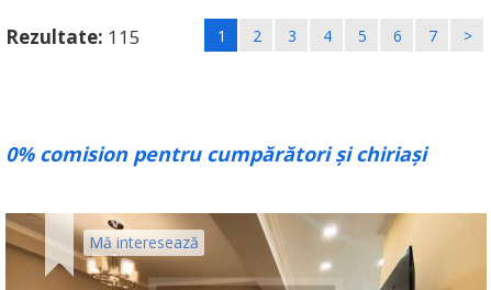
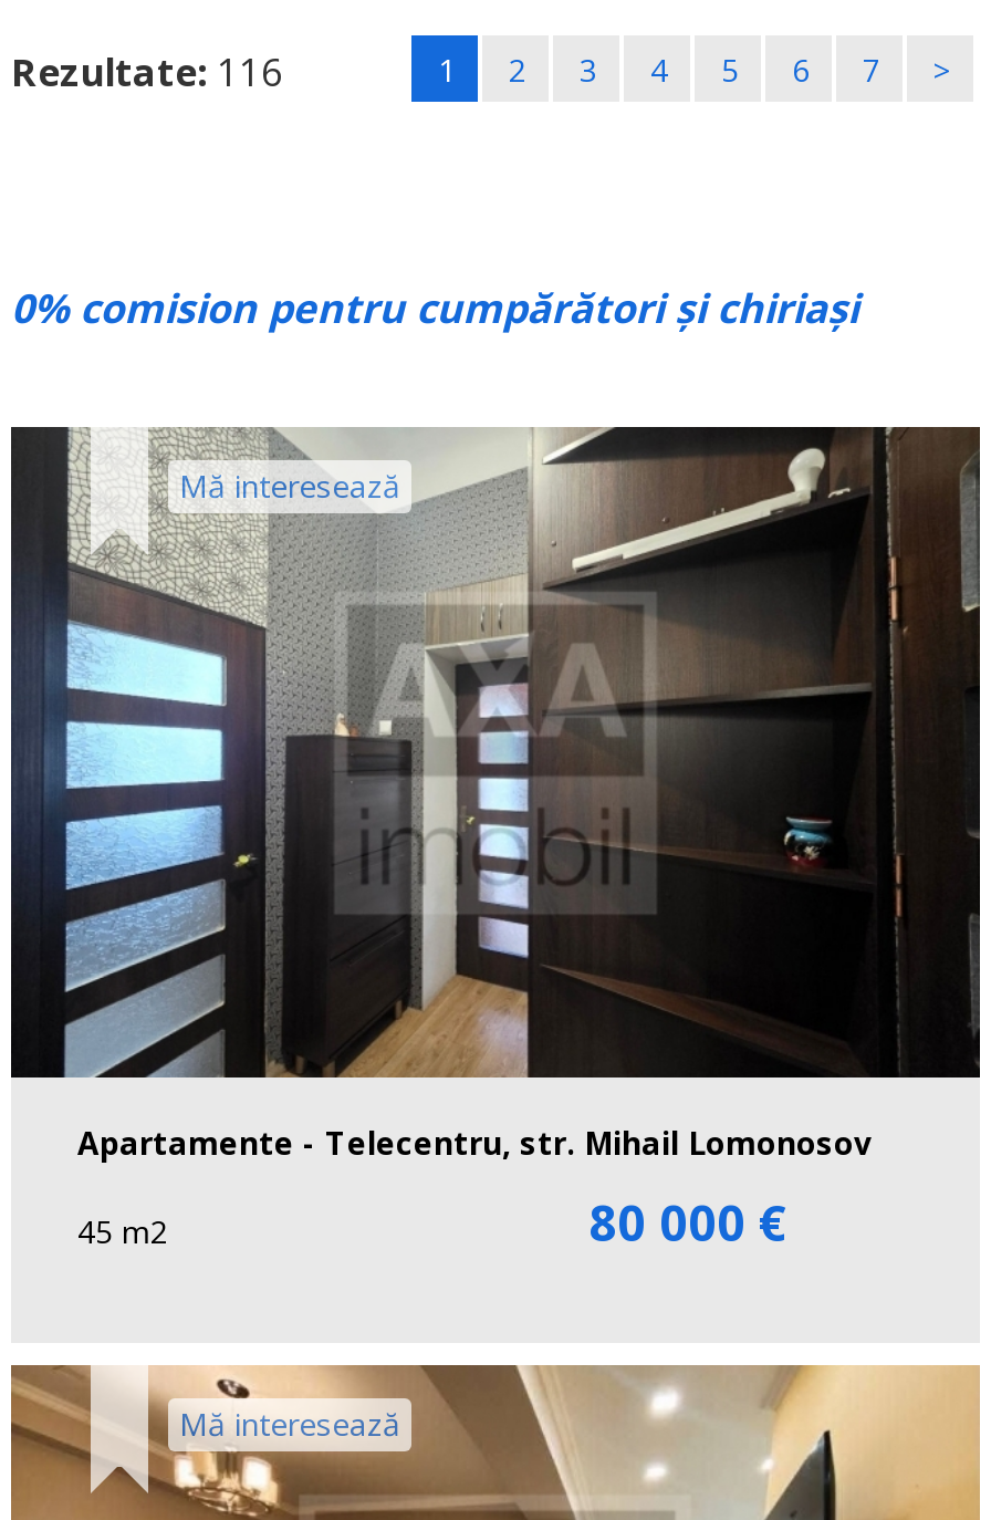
[5,24,141,49] Rezultate: 115 -> [11,45,283,96] Rezultate: 116
none -> [9,425,982,1082] [image] | Mă interesează
none -> [77,1121,872,1254] Apartamente - Telecentru, str. Mihail Lomonosov | 45 m2 | 80 000 €

